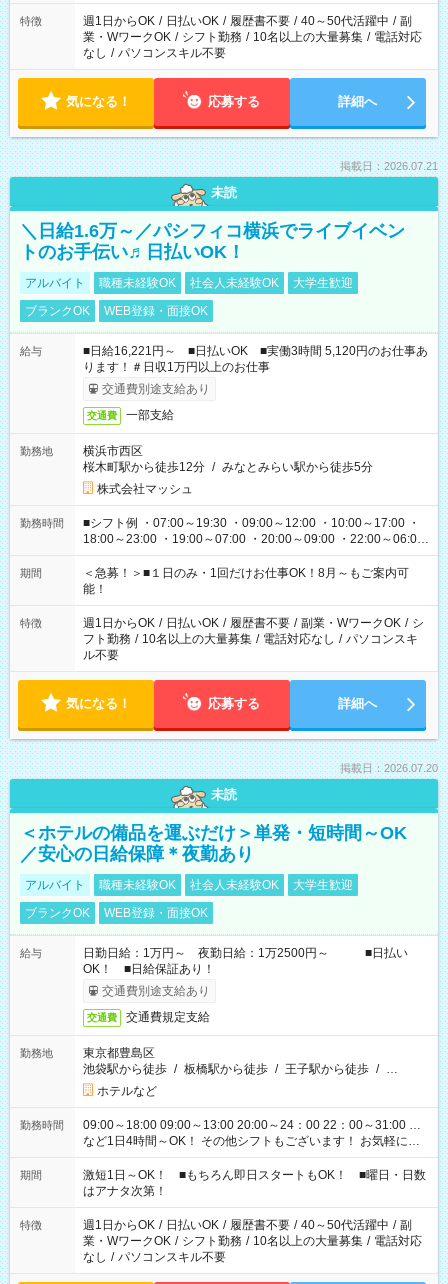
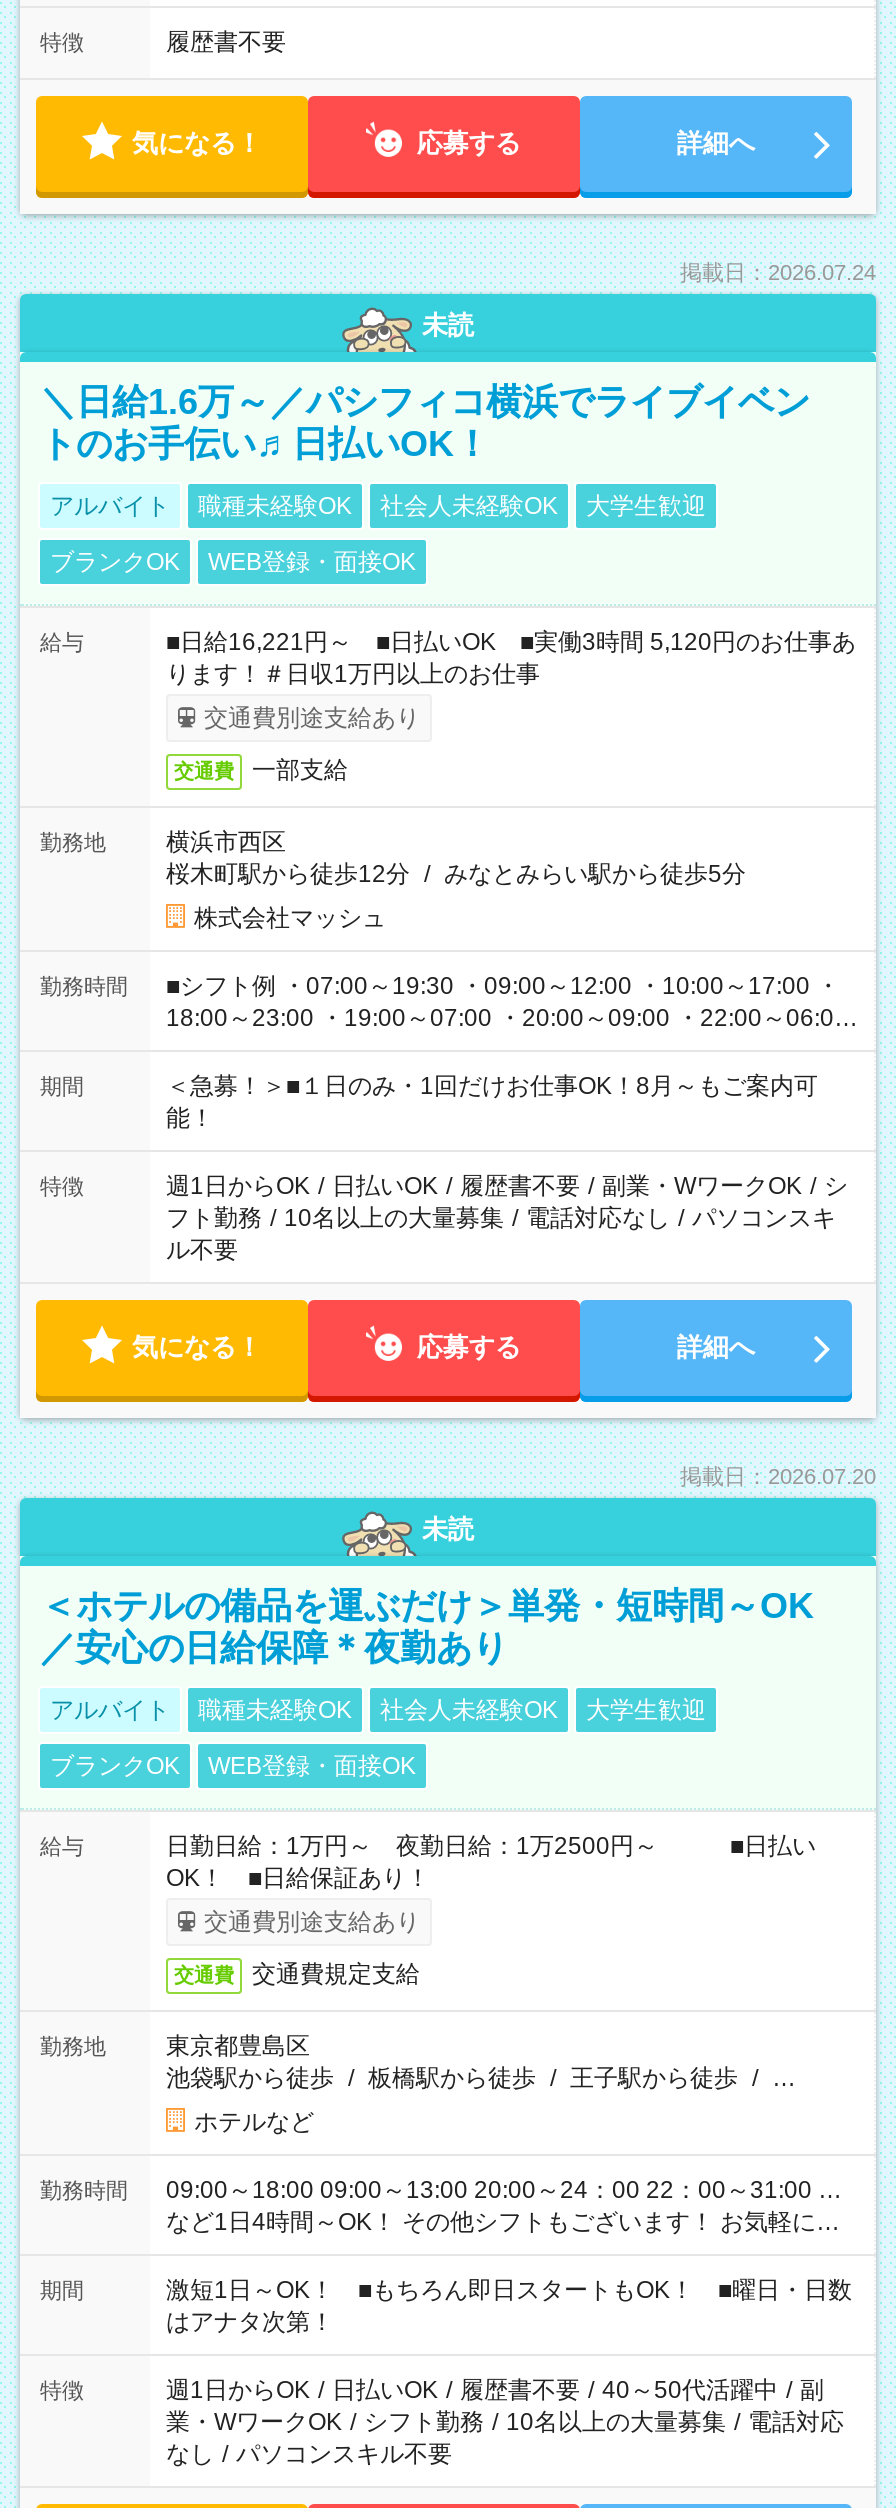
[83,14,422,60] 週1日からOK / 日払いOK / 履歴書不要 / 40～50代活躍中 / 副 | 業・WワークOK / シフト勤務 / 10名以上の大量募集 / 電話対応 | なし / パソコンスキル不要 -> [166,28,286,56] 履歴書不要
[340,160,438,172] 掲載日：2026.07.21 -> [680,260,876,284] 掲載日：2026.07.24

